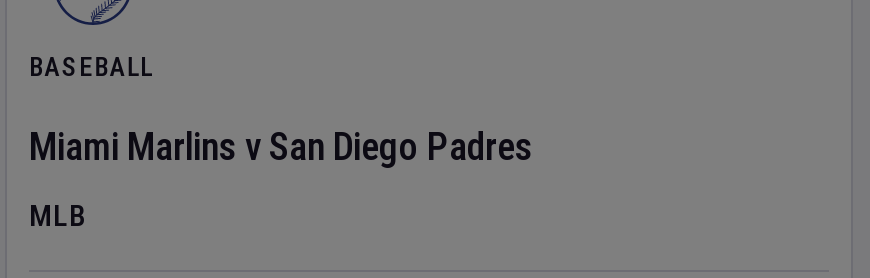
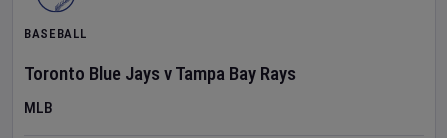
[29,124,533,170] Miami Marlins v San Diego Padres -> [24,62,296,85] Toronto Blue Jays v Tampa Bay Rays

